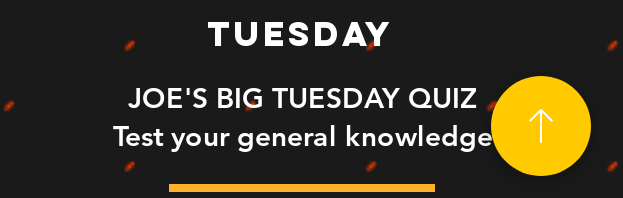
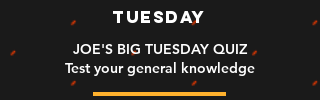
[491,74,593,178] [image] -> none

